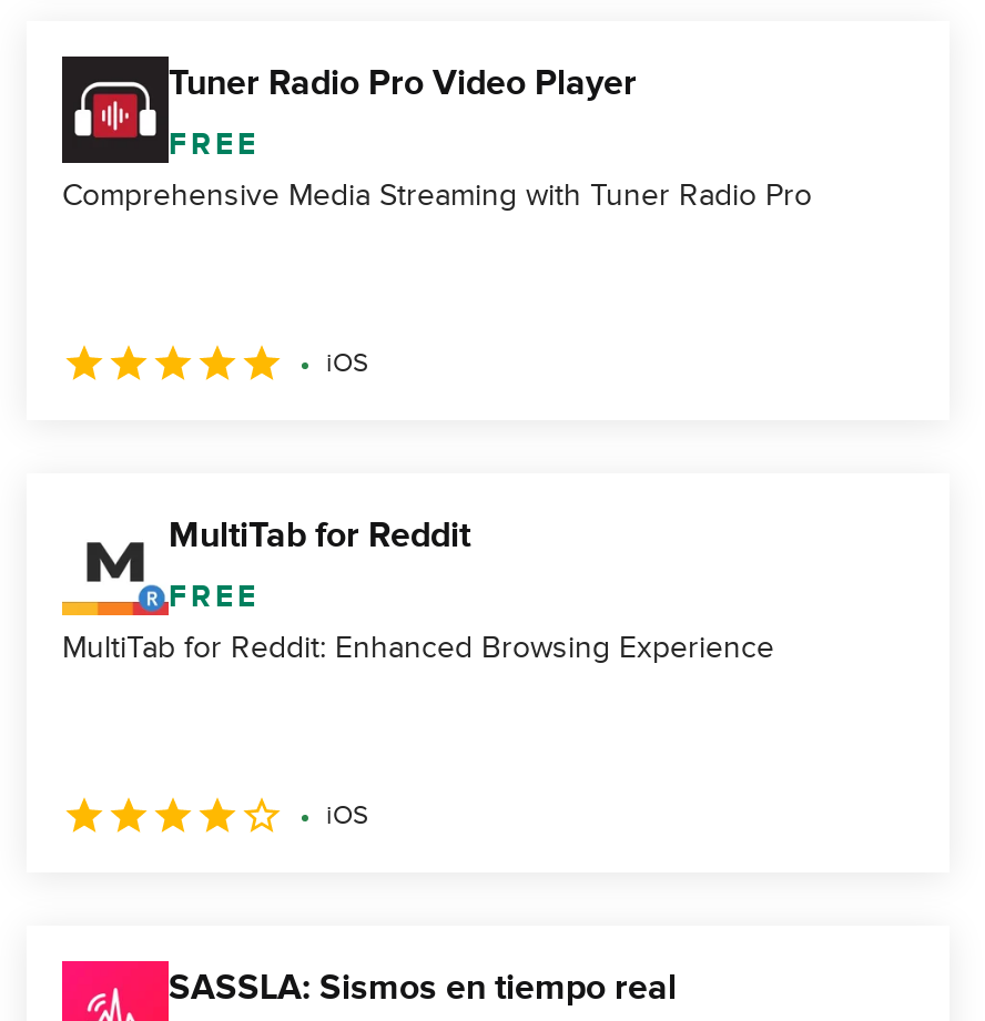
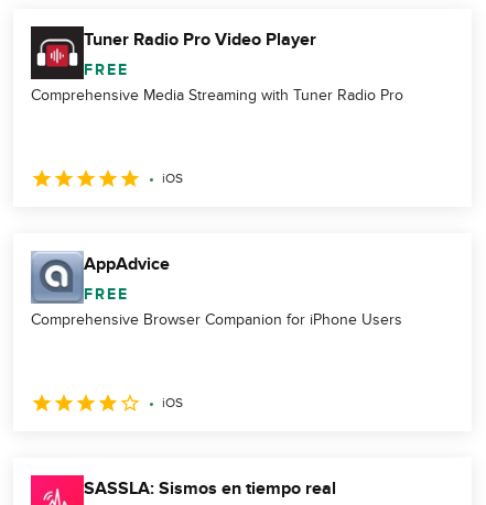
[60,511,470,613] [image] | MultiTab for Reddit -> [30,251,170,303] [image] | AppAdvice
[62,629,774,666] MultiTab for Reddit: Enhanced Browsing Experience -> [31,310,402,329] Comprehensive Browser Companion for iPhone Users

